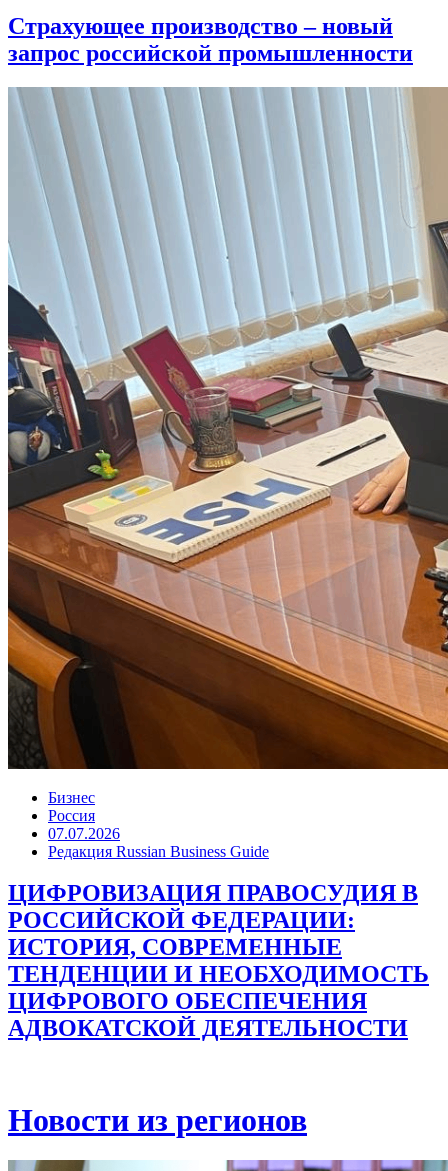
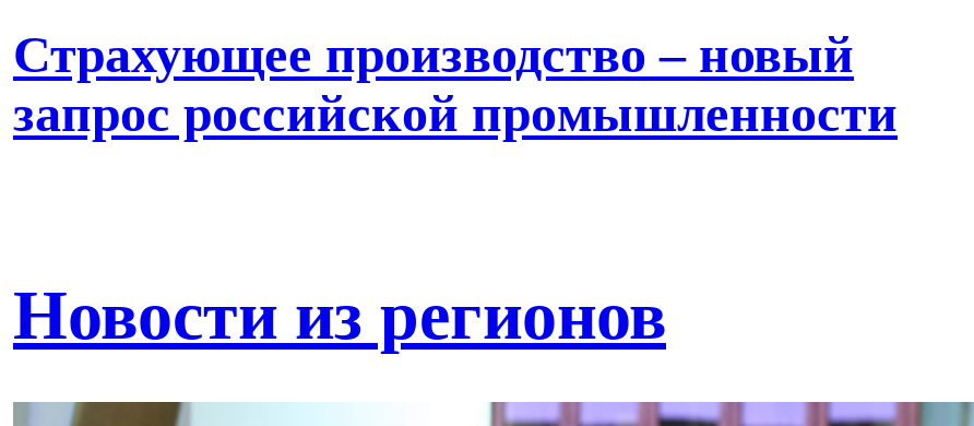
[7,86,445,1041] [image] | Бизнес | Россия | 07.07.2026 | Редакция Russian Business Guide | ЦИФРОВИЗАЦИЯ ПРАВОСУДИЯ В | РОССИЙСКОЙ ФЕДЕРАЦИИ: | ИСТОРИЯ, СОВРЕМЕННЫЕ | ТЕНДЕНЦИИ И НЕОБХОДИМОСТЬ | ЦИФРОВОГО ОБЕСПЕЧЕНИЯ | АДВОКАТСКОЙ ДЕЯТЕЛЬНОСТИ -> none

